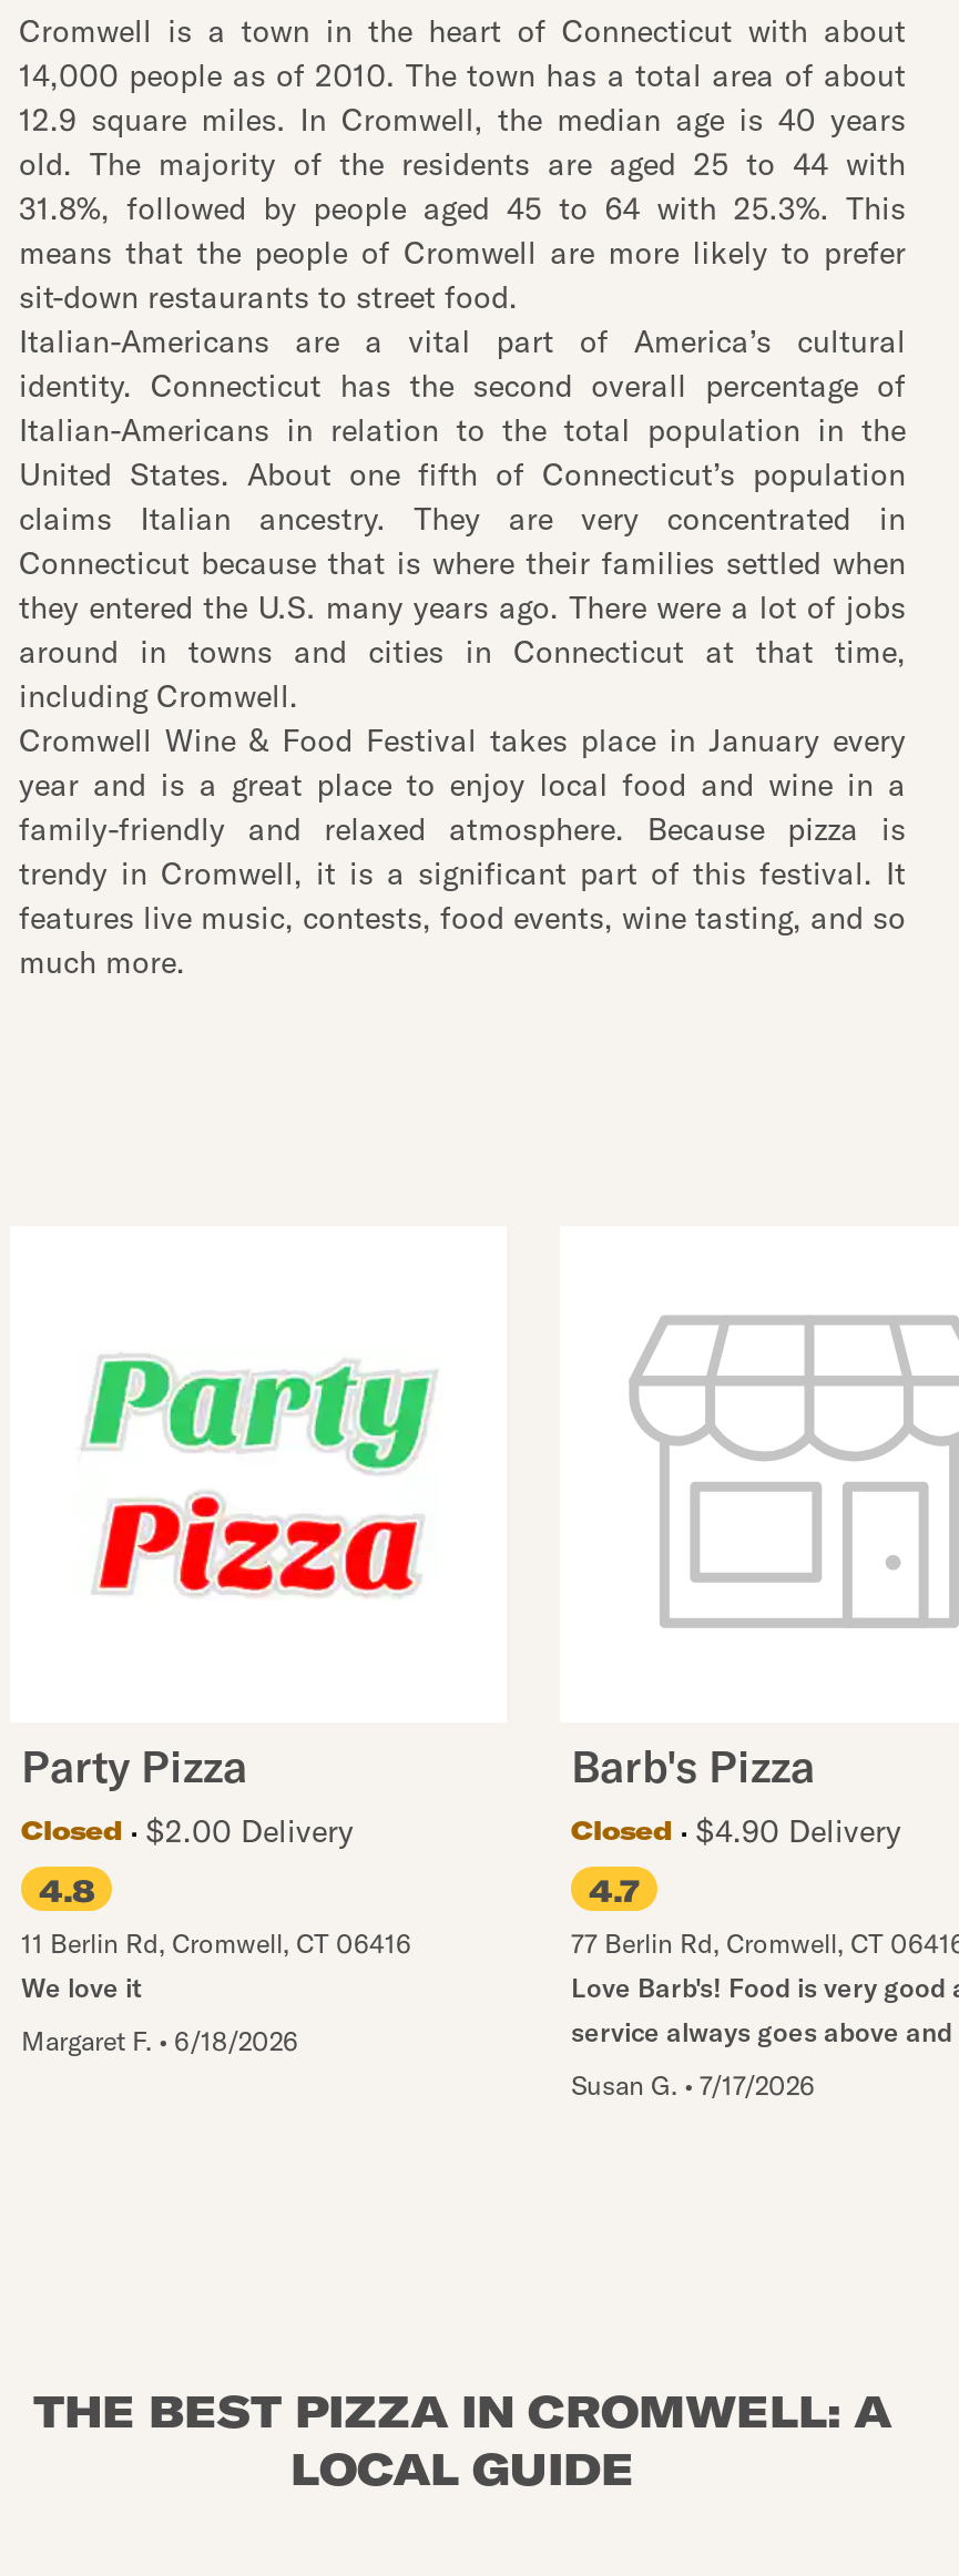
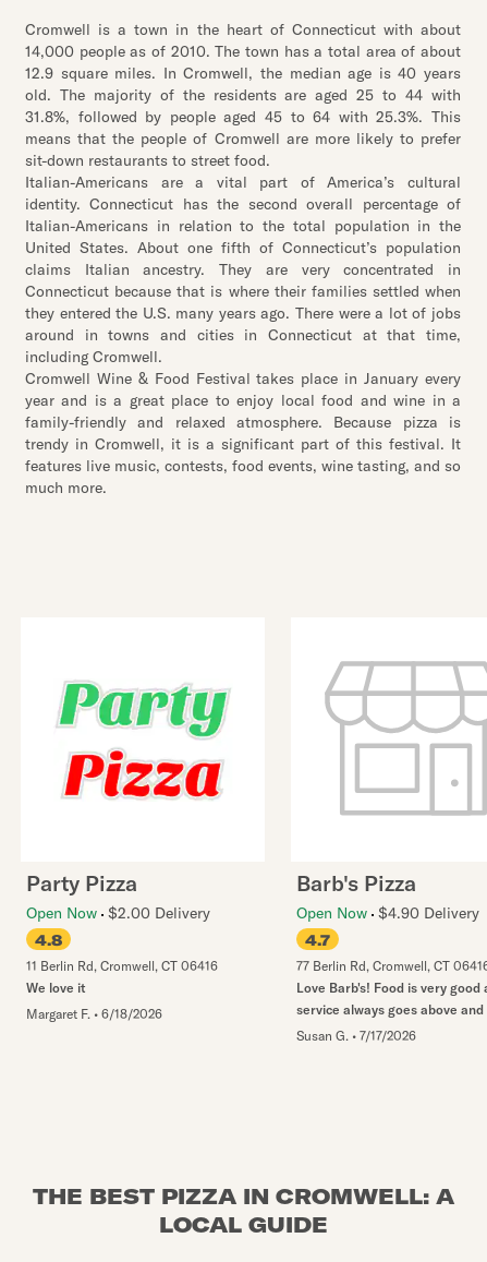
[21,1811,354,1851] Closed | $2.00 Delivery -> [26,903,210,923] Open Now $2.00 Delivery
[571,1811,901,1851] Closed | $4.90 Delivery -> [296,903,479,923] Open Now $4.90 Delivery

